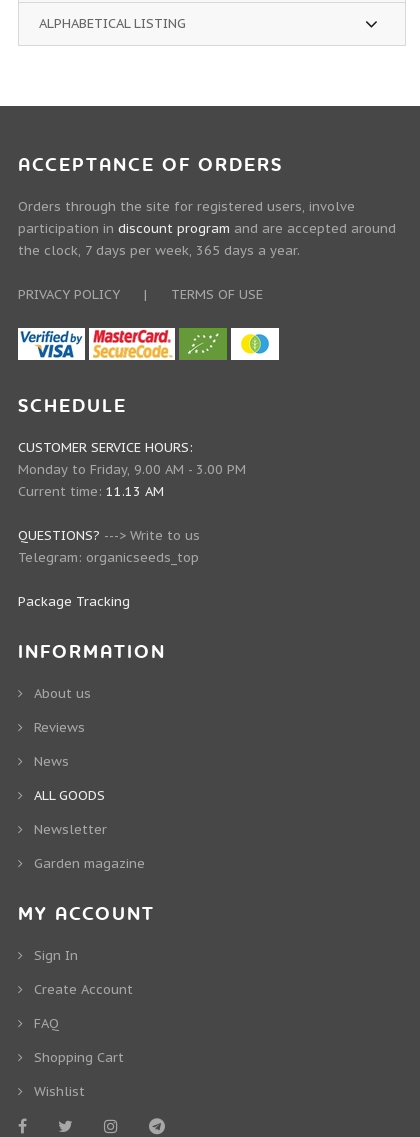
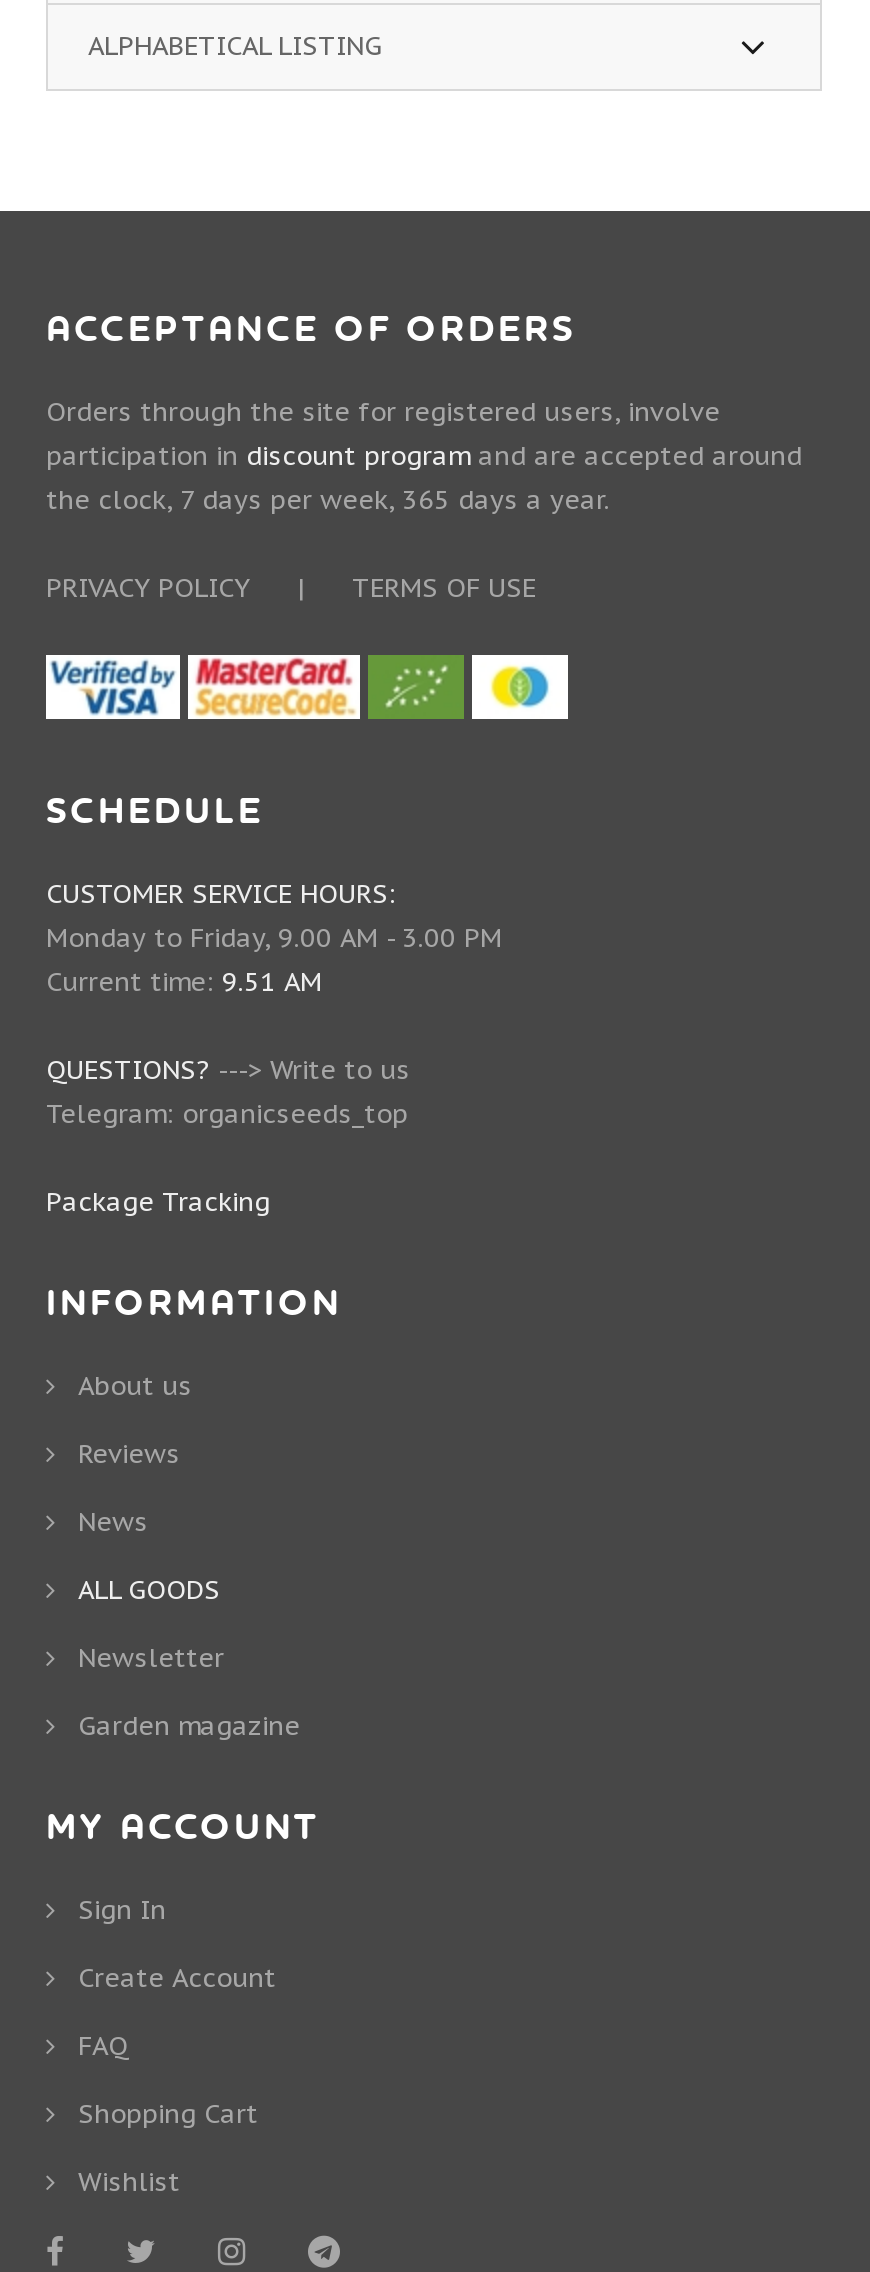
[18,482,164,499] Current time: 11.13 AM -> [46,964,322,998] Current time: 9.51 AM

